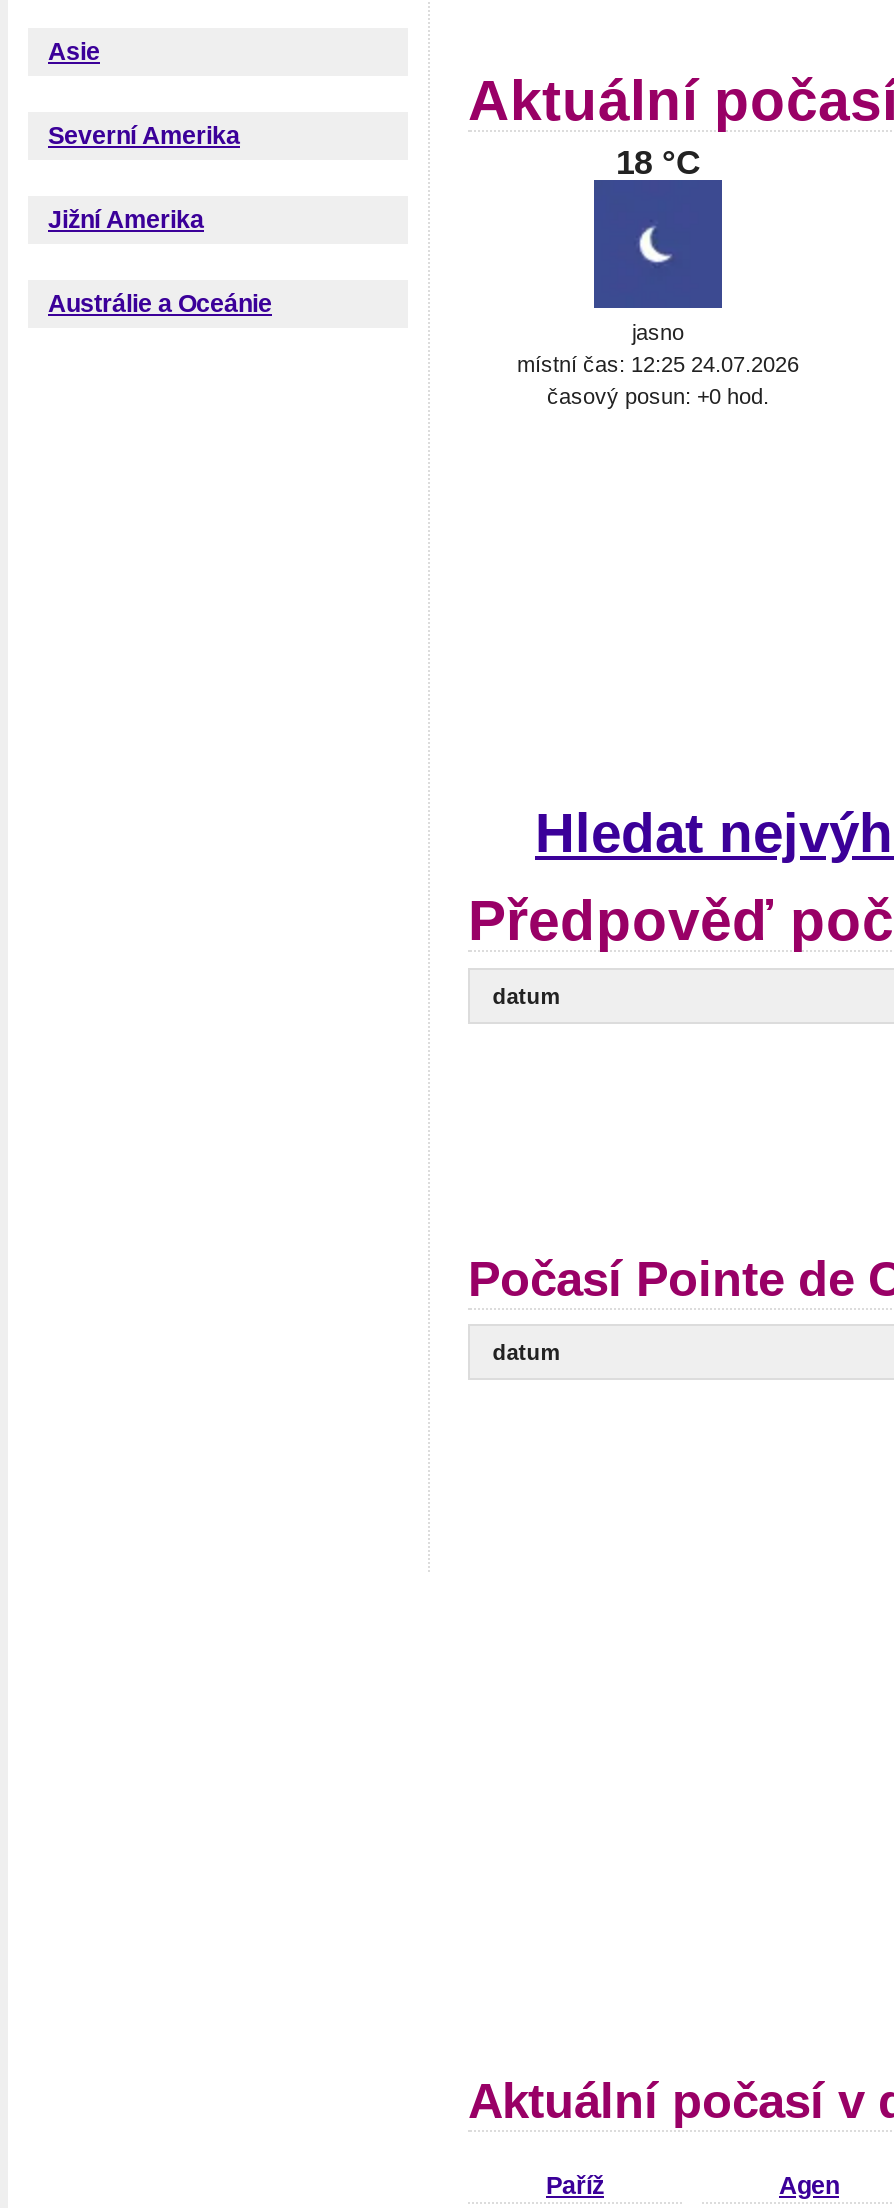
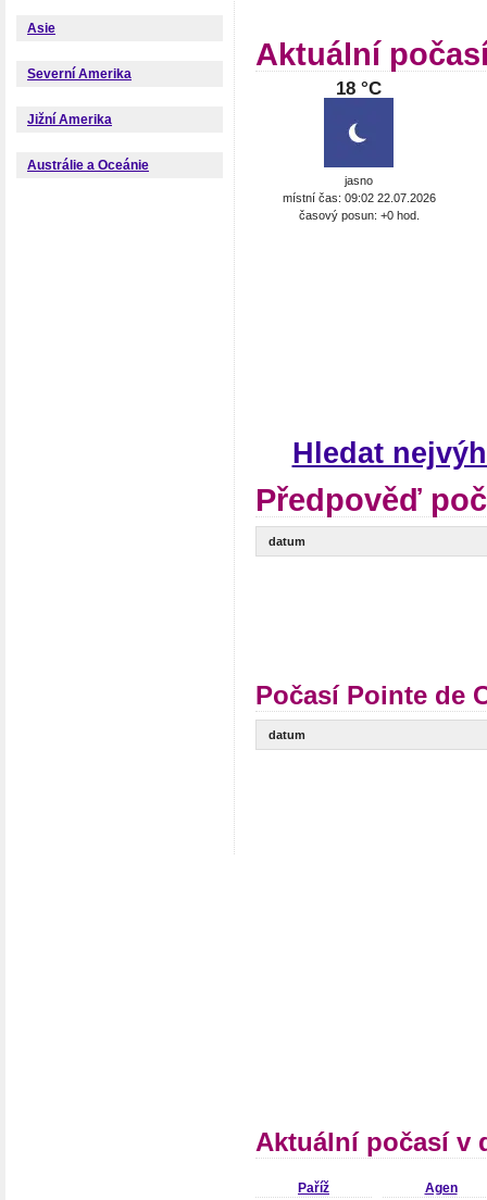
[517,351,799,375] místní čas: 12:25 24.07.2026 -> [282,191,435,204] místní čas: 09:02 22.07.2026

